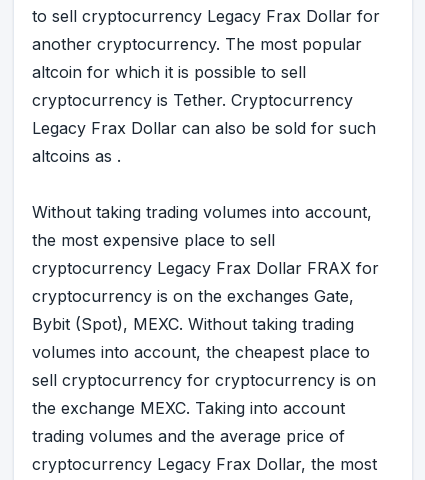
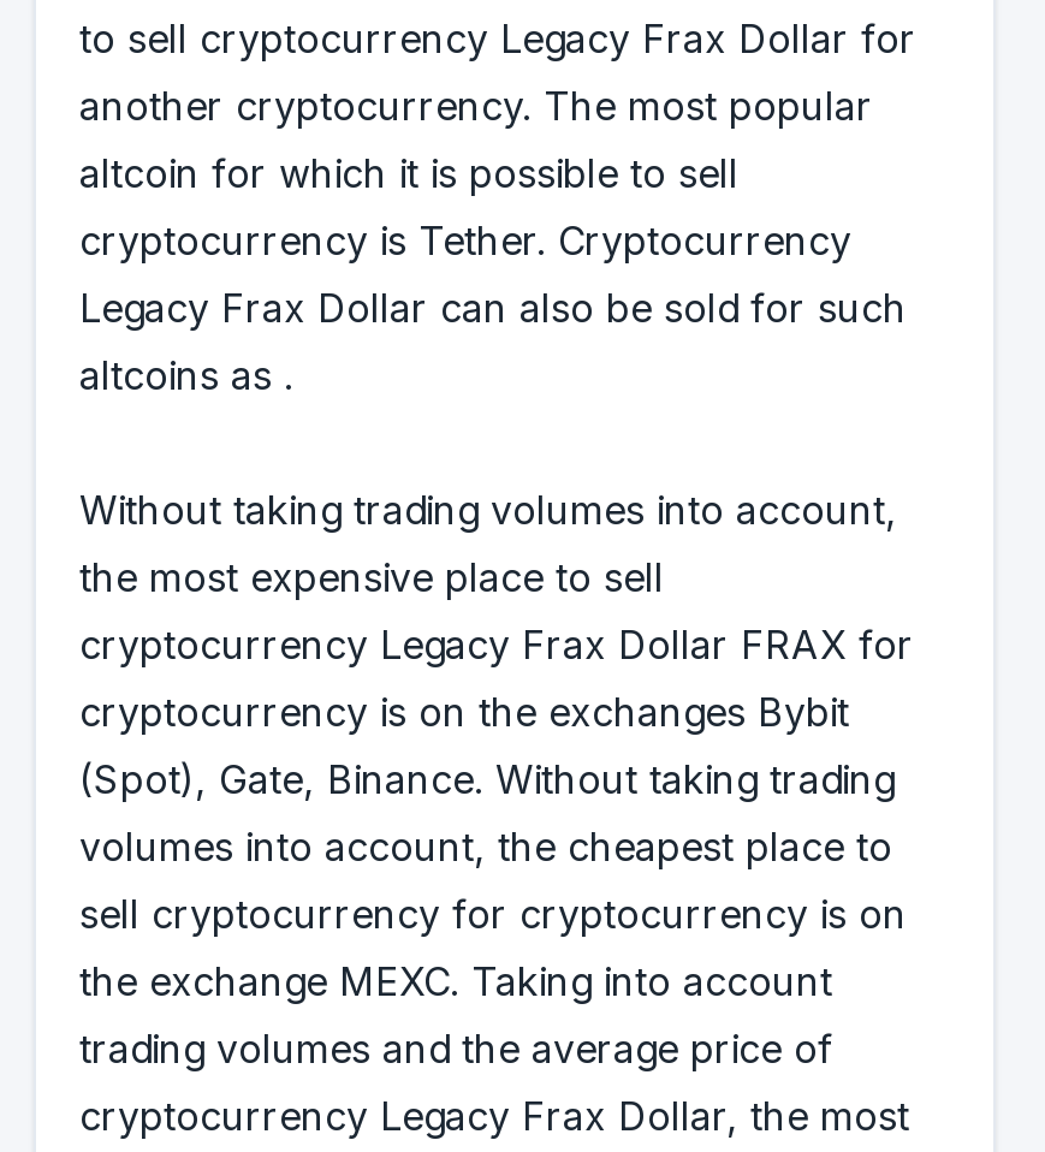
[32,286,354,306] cryptocurrency is on the exchanges Gate, -> [79,688,849,736] cryptocurrency is on the exchanges Bybit
[32,314,354,334] Bybit (Spot), MEXC. Without taking trading -> [79,755,895,803] (Spot), Gate, Binance. Without taking trading

